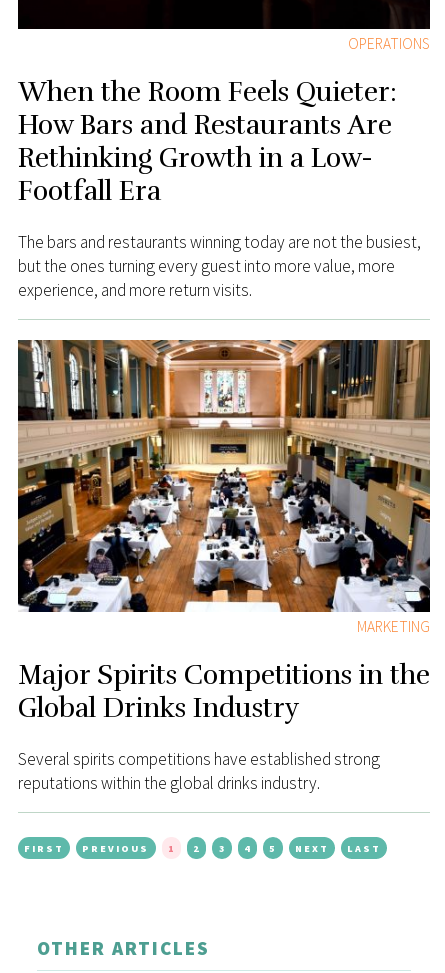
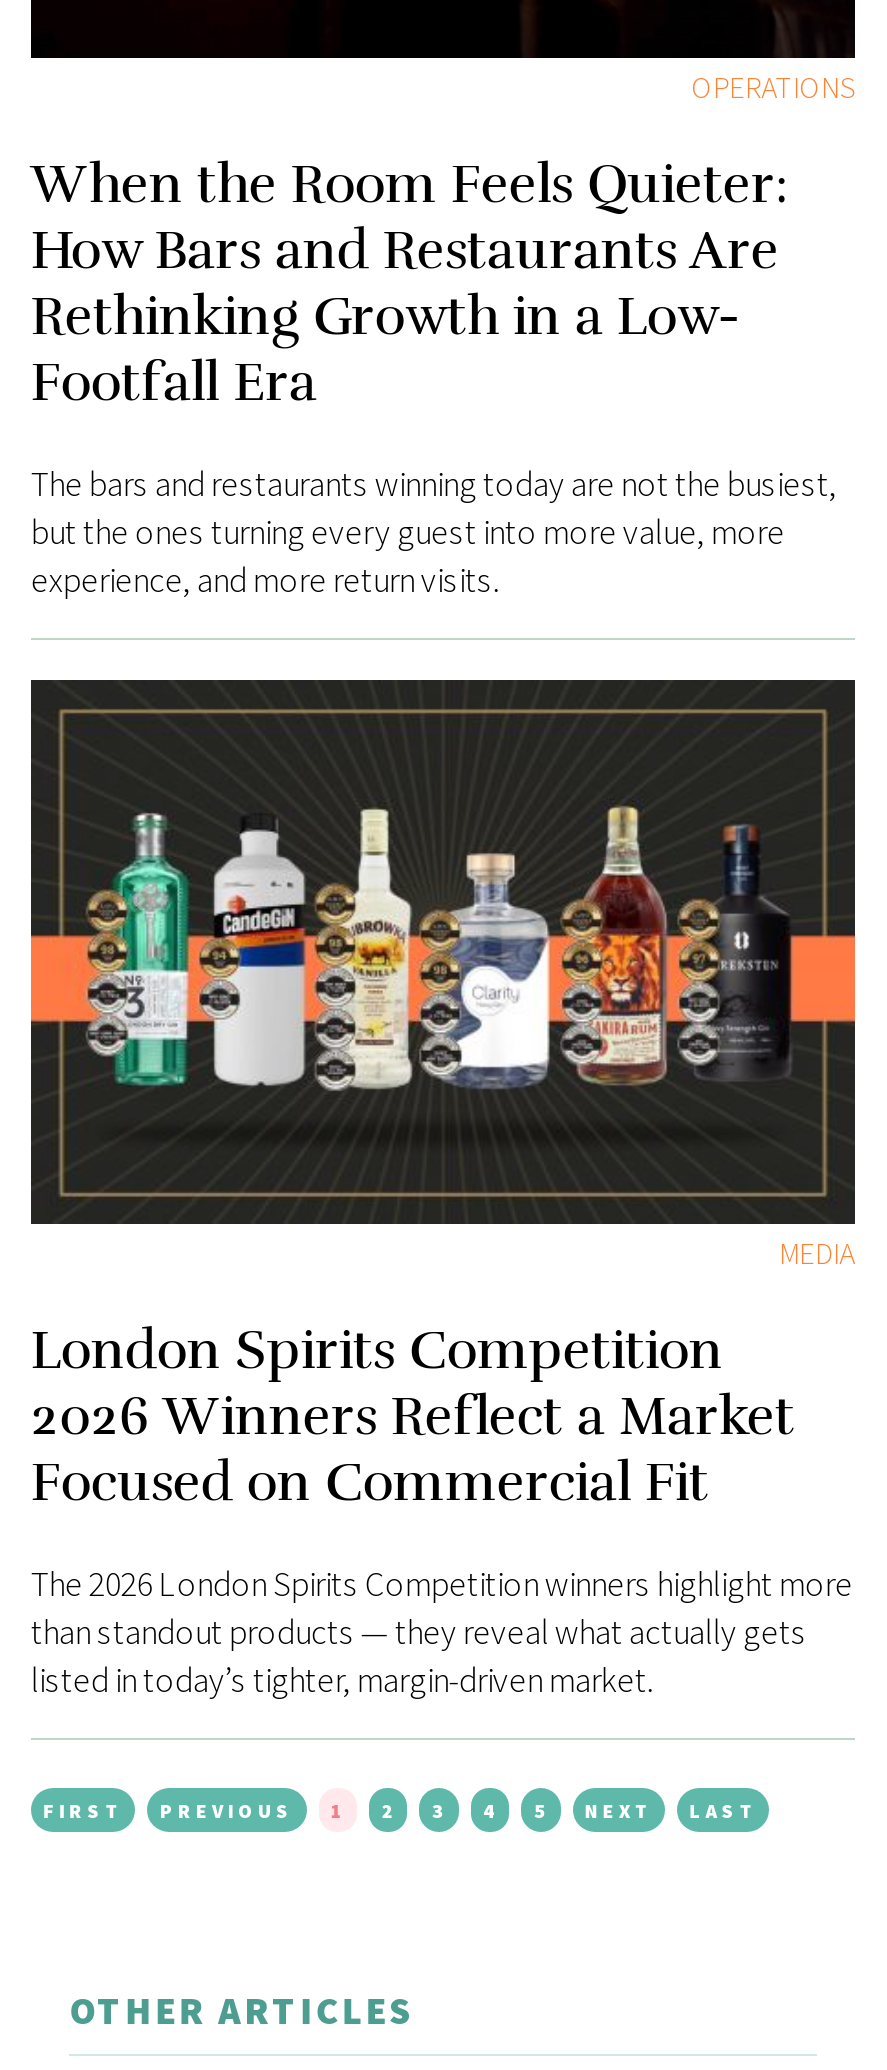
[17,339,431,636] [image] | MARKETING -> [29,678,857,1273] [image] | MEDIA
[18,659,430,725] Major Spirits Competitions in the | Global Drinks Industry -> [31,1318,795,1516] London Spirits Competition | 2026 Winners Reflect a Market | Focused on Commercial Fit
[18,748,380,794] Several spirits competitions have established strong | reputations within the global drinks industry. -> [31,1562,853,1702] The 2026 London Spirits Competition winners highlight more | than standout products — they reveal what actually gets | listed in today’s tighter, margin-driven market.

